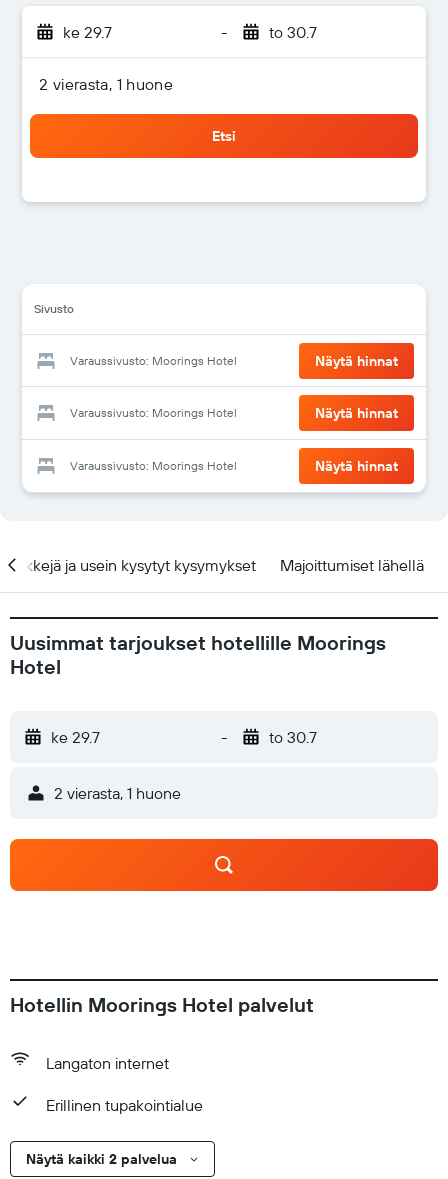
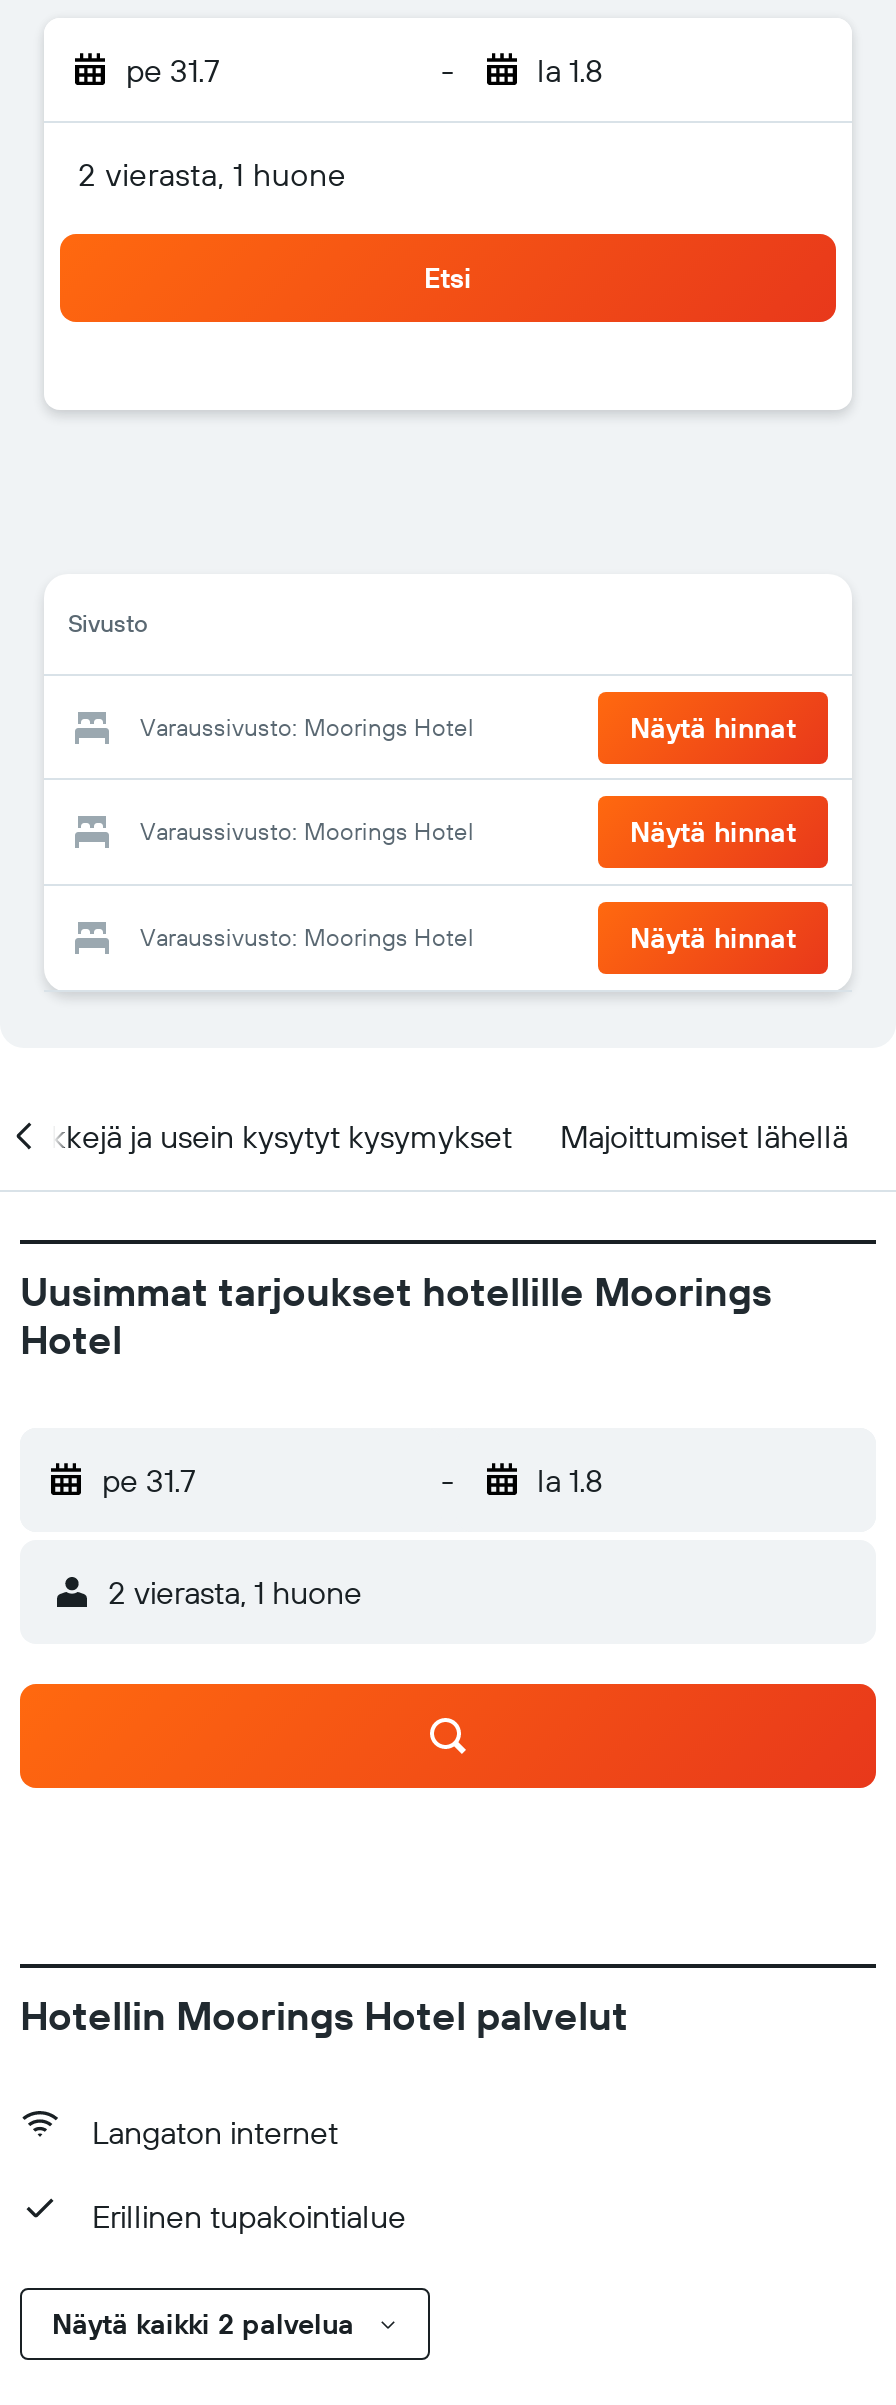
[63,22,112,42] ke 29.7 -> [126,50,220,90] pe 31.7
[268,22,316,42] to 30.7 -> [537,50,603,90] la 1.8
[51,727,100,747] ke 29.7 -> [102,1460,196,1500] pe 31.7
[268,727,316,747] to 30.7 -> [537,1460,603,1500] la 1.8

